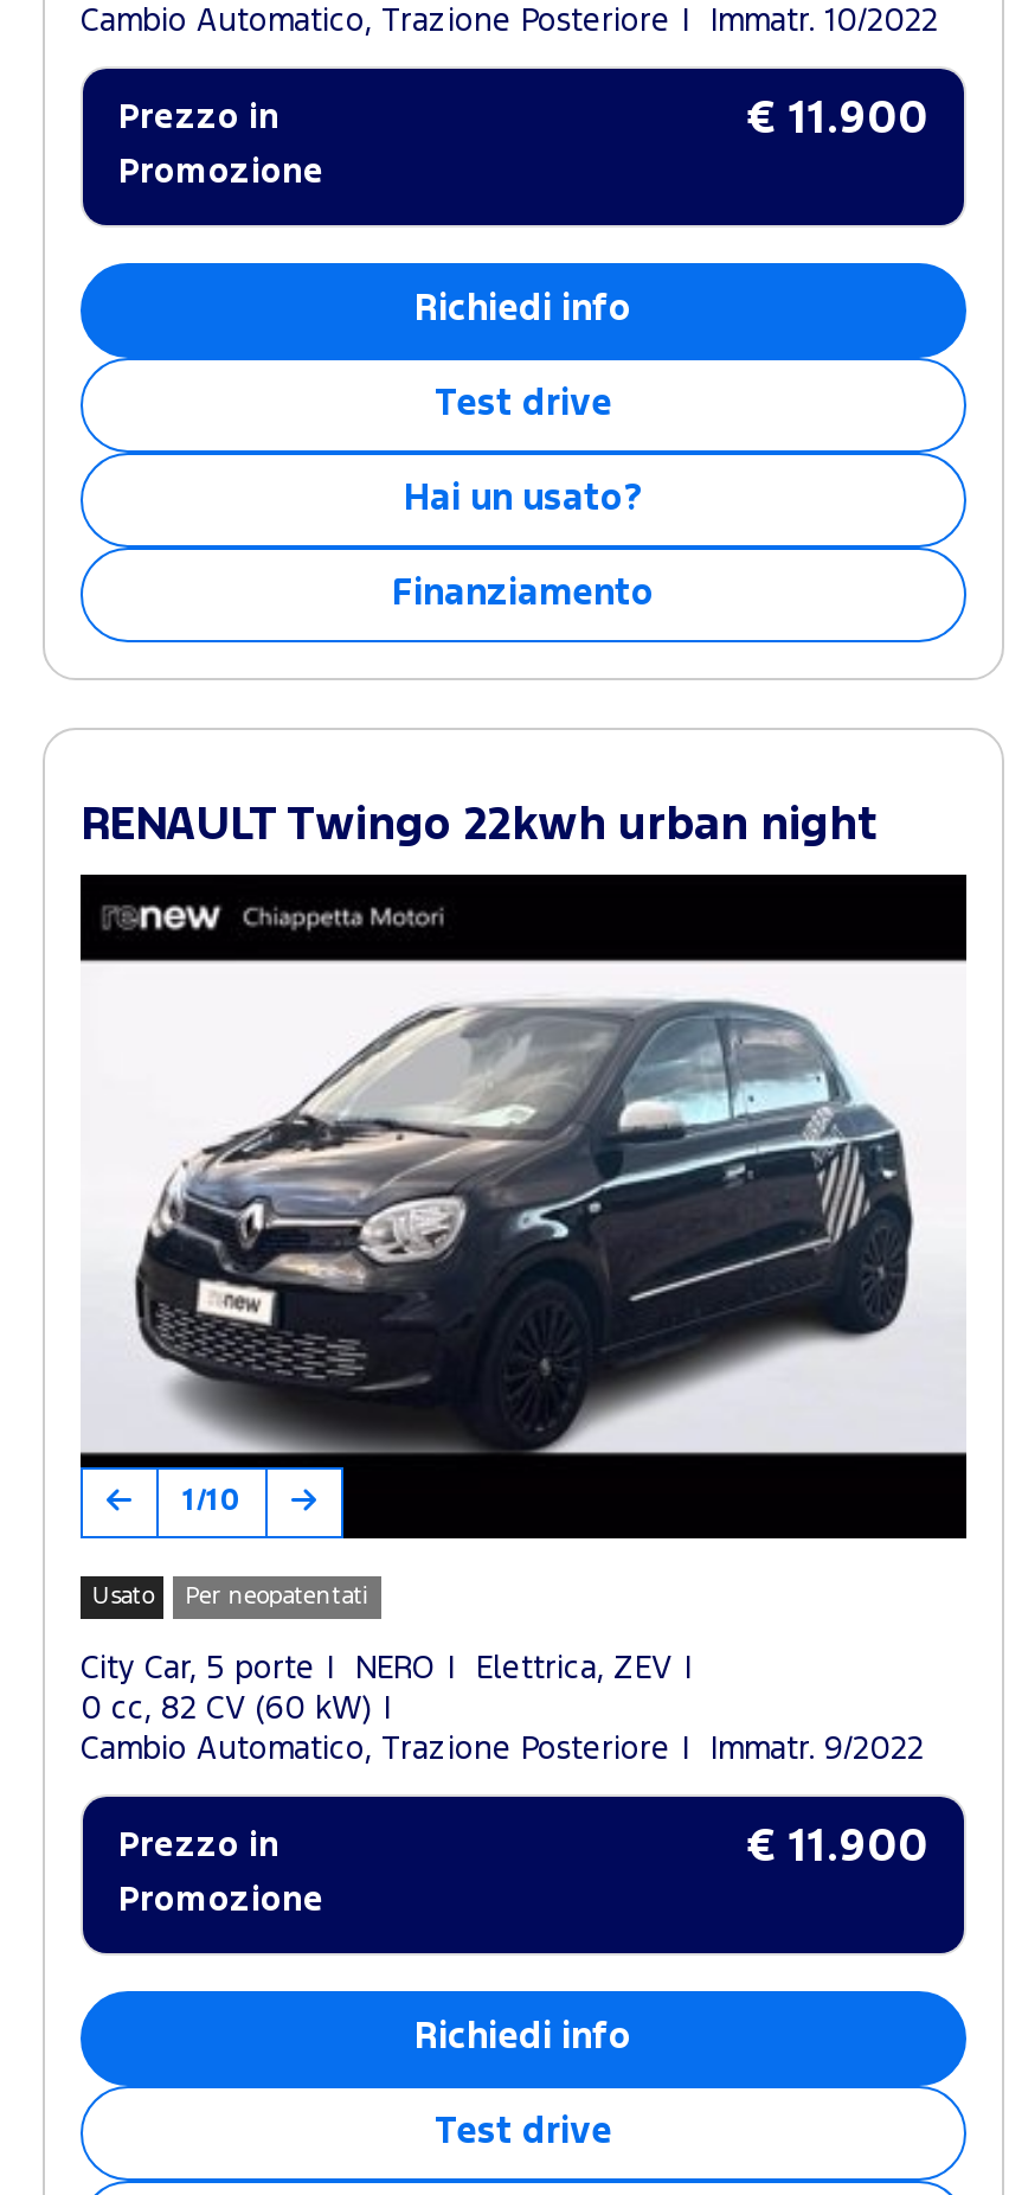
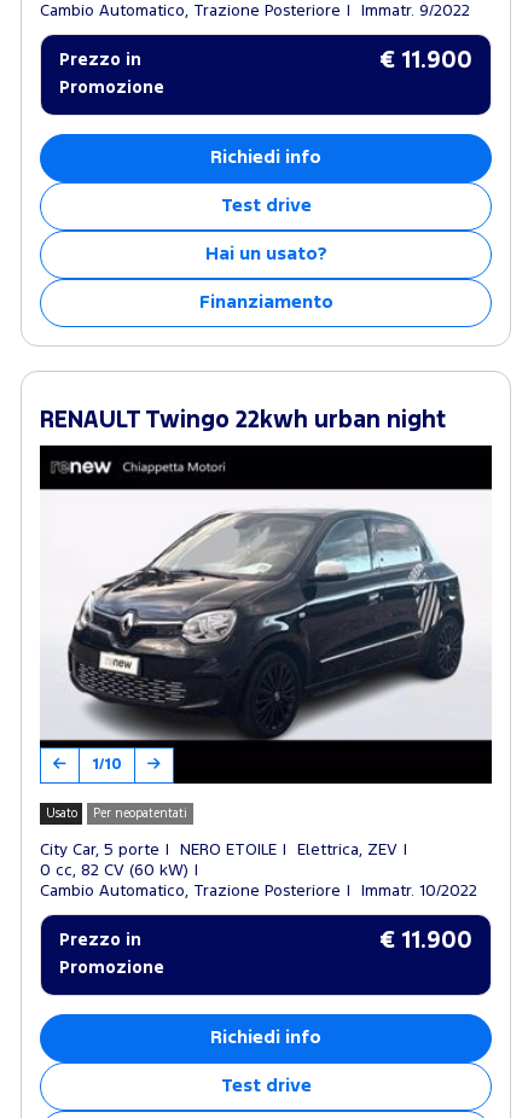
[81,7,938,35] Cambio Automatico, Trazione Posteriore Immatr. 10/2022 -> [40,3,470,18] Cambio Automatico, Trazione Posteriore Immatr. 9/2022
[355,1655,436,1684] NERO -> [180,843,277,858] NERO ETOILE
[81,1736,924,1764] Cambio Automatico, Trazione Posteriore Immatr. 9/2022 -> [40,884,477,899] Cambio Automatico, Trazione Posteriore Immatr. 10/2022

